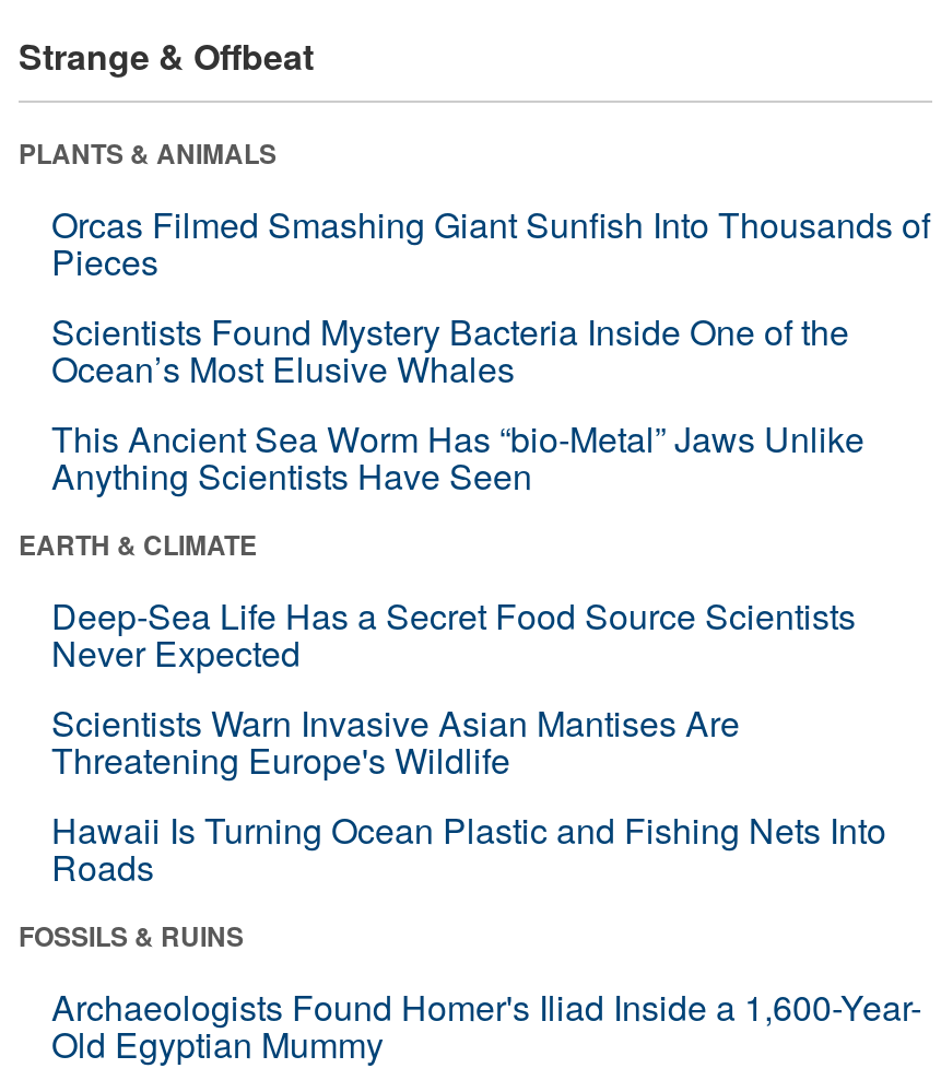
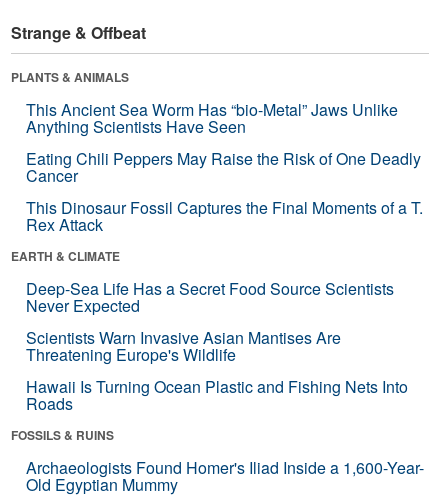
[51,199,930,393] Orcas Filmed Smashing Giant Sunfish Into Thousands of | Pieces | Scientists Found Mystery Bacteria Inside One of the | Ocean’s Most Elusive Whales -> none
moved [51,413,864,500] -> [26,98,398,138]: This Ancient Sea Worm Has “bio-Metal” Jaws Unlike | Anything Scientists Have Seen
none -> [26,147,423,236] Eating Chili Peppers May Raise the Risk of One Deadly | Cancer | This Dinosaur Fossil Captures the Final Moments of a T. | Rex Attack

